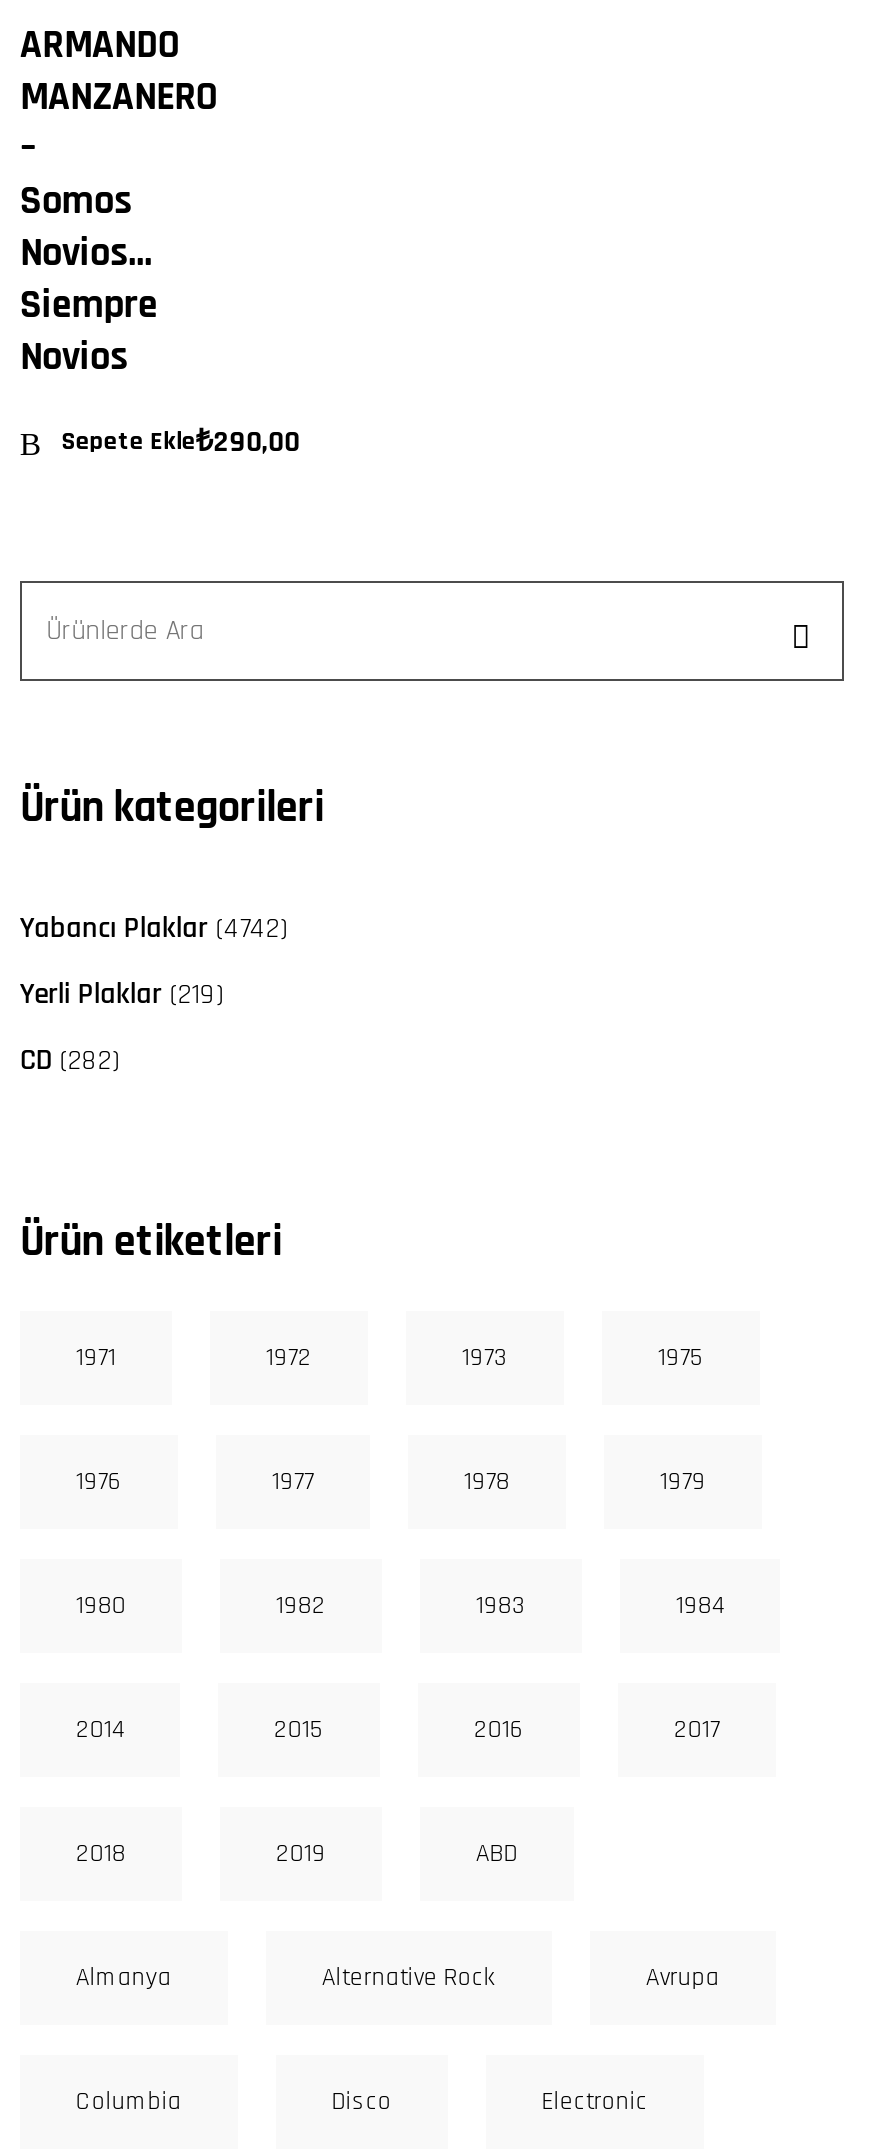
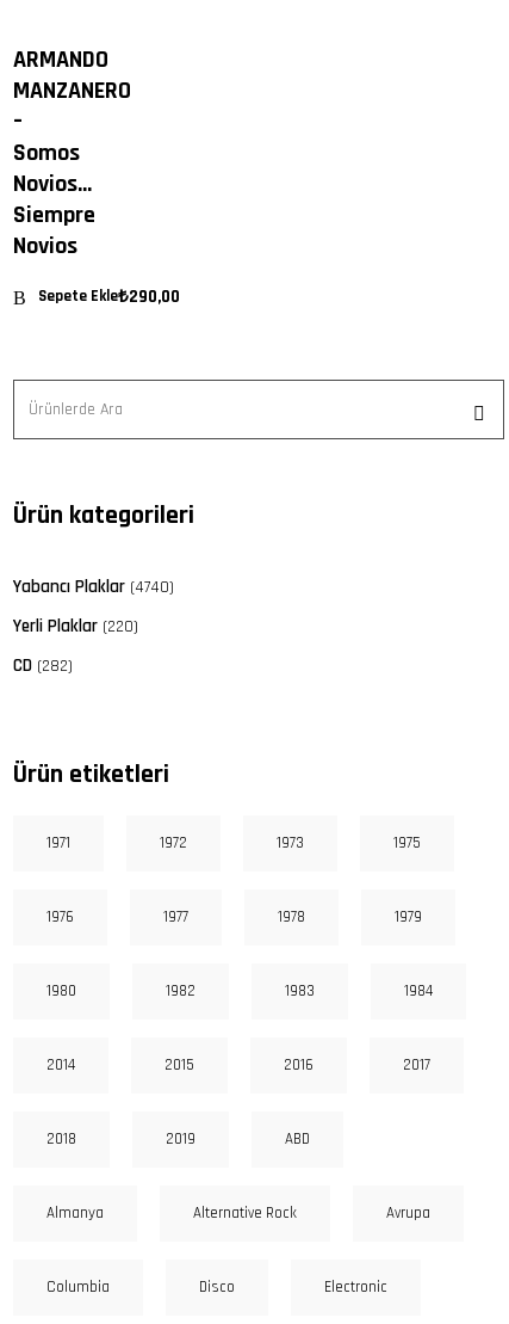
[20,909,288,947] Yabancı Plaklar (4742) -> [13,576,174,598] Yabancı Plaklar (4740)
[20,975,224,1013] Yerli Plaklar (219) -> [13,615,138,638] Yerli Plaklar (220)

